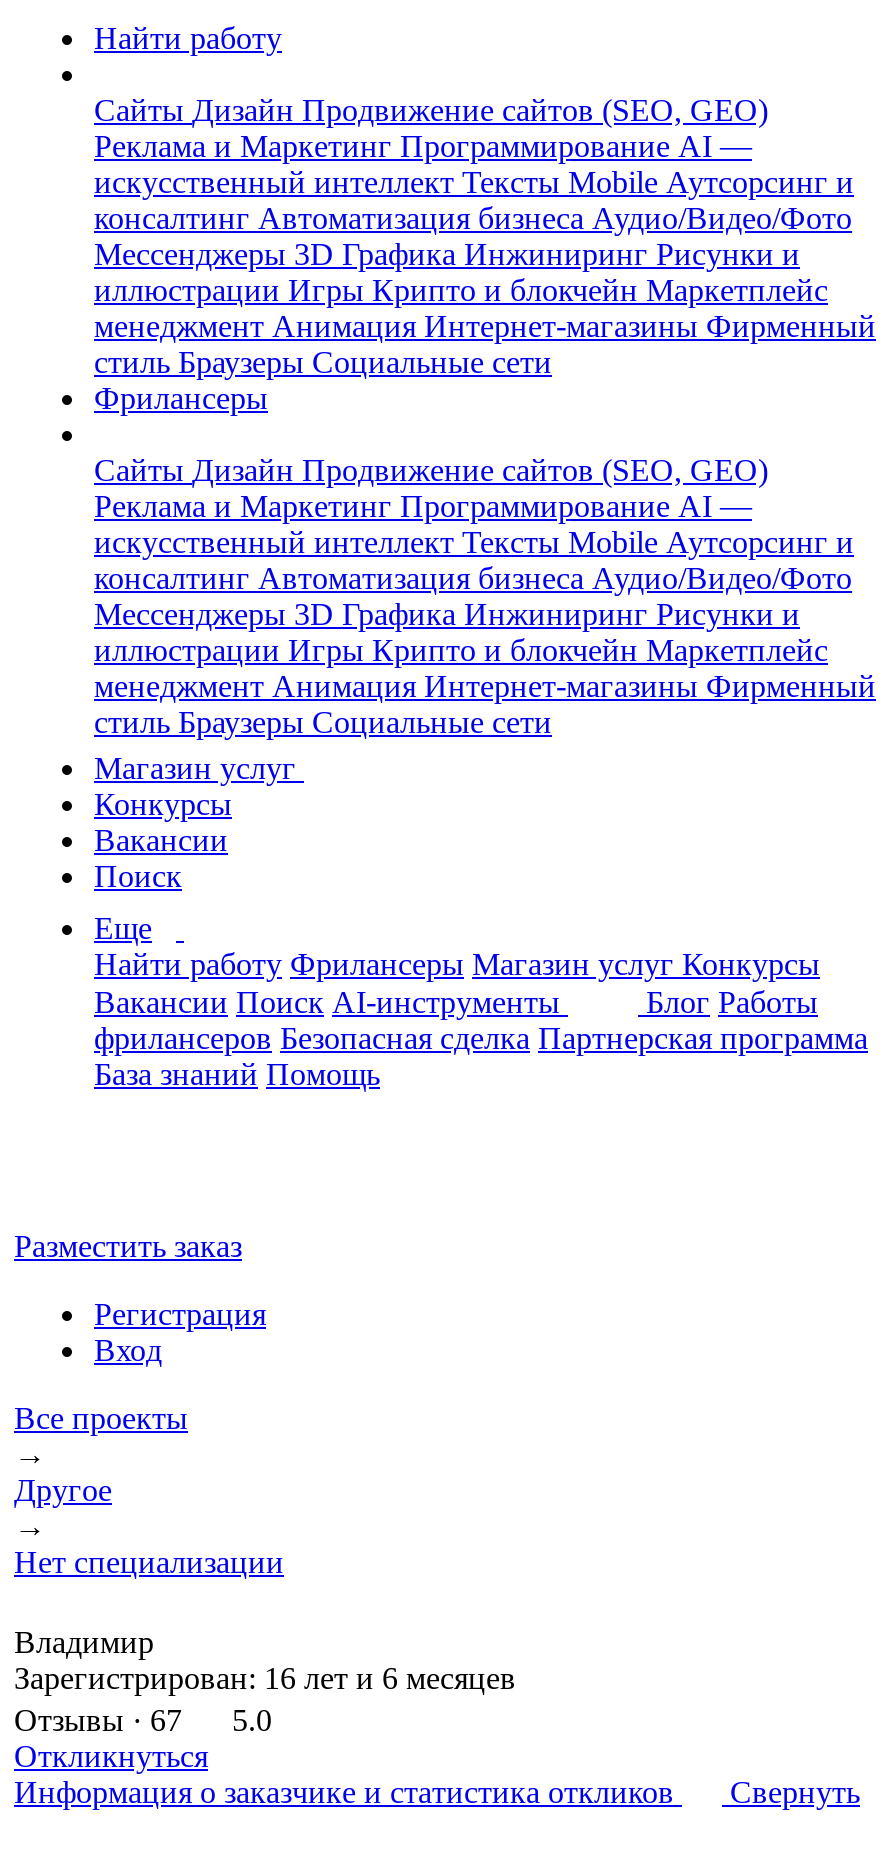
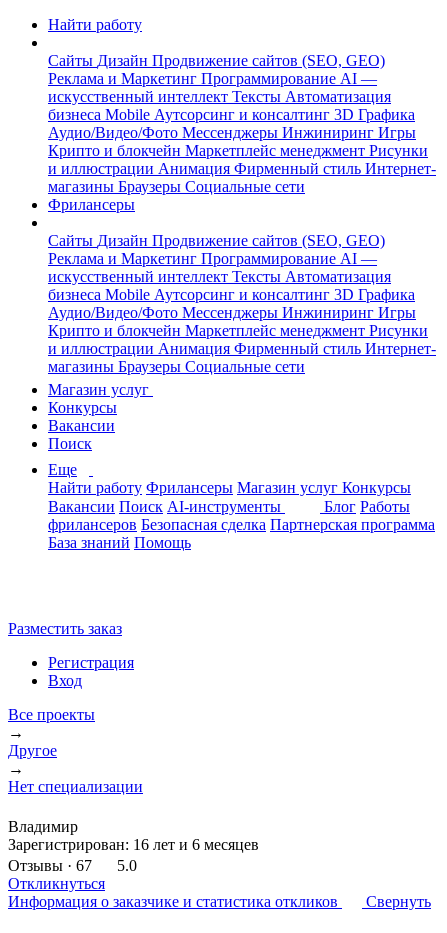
[94,165,876,379] искусственный интеллект ТекстыMobile Аутсорсинг и | консалтинг Автоматизация бизнеса Аудио/Видео/Фото | Мессенджеры 3D Графика Инжиниринг Рисунки и | иллюстрации Игры Крипто и блокчейн Маркетплейс | менеджмент Анимация Интернет-магазины Фирменный | стиль Браузеры Социальные сети -> [48,88,436,195] искусственный интеллект Тексты Автоматизация | бизнеса Mobile Аутсорсинг и консалтинг 3D Графика | Аудио/Видео/Фото Мессенджеры Инжиниринг Игры | Крипто и блокчейн Маркетплейс менеджмент Рисунки | и иллюстрации Анимация Фирменный стиль Интернет- | магазины Браузеры Социальные сети
[94,525,876,739] искусственный интеллект ТекстыMobile Аутсорсинг и | консалтинг Автоматизация бизнеса Аудио/Видео/Фото | Мессенджеры 3D Графика Инжиниринг Рисунки и | иллюстрации Игры Крипто и блокчейн Маркетплейс | менеджмент Анимация Интернет-магазины Фирменный | стиль Браузеры Социальные сети -> [48,268,436,375] искусственный интеллект Тексты Автоматизация | бизнеса Mobile Аутсорсинг и консалтинг 3D Графика | Аудио/Видео/Фото Мессенджеры Инжиниринг Игры | Крипто и блокчейн Маркетплейс менеджмент Рисунки | и иллюстрации Анимация Фирменный стиль Интернет- | магазины Браузеры Социальные сети

